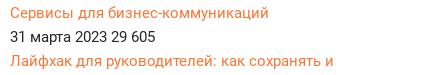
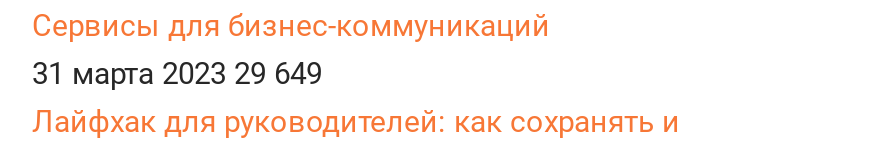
[10,28,155,46] 31 марта 2023 29 605 -> [32,57,322,93] 31 марта 2023 29 649

